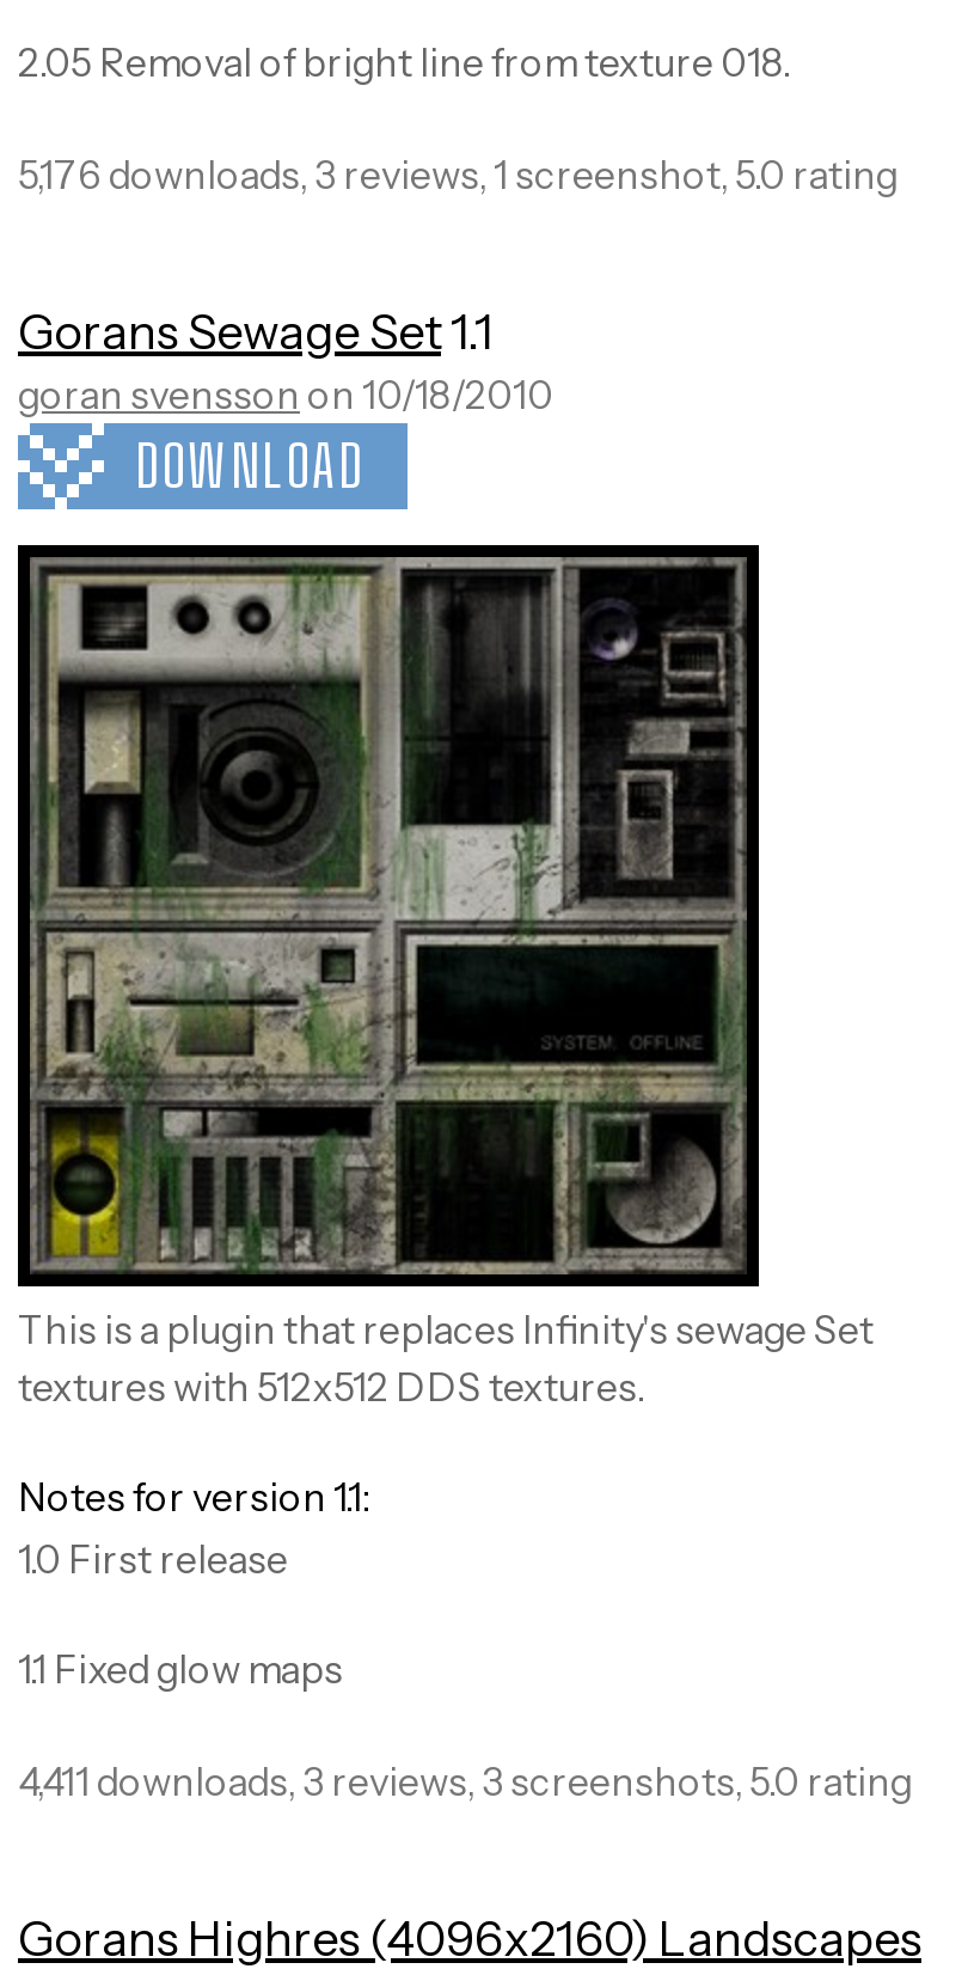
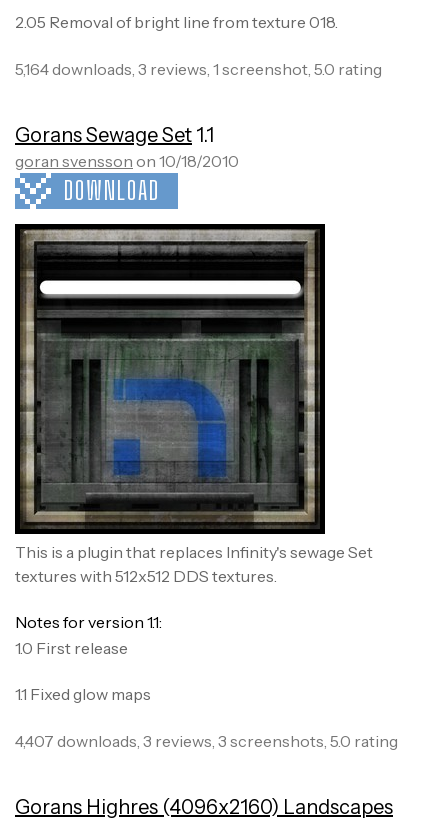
[18,150,897,197] 5,176 downloads, 3 reviews, 1 screenshot, 5.0 rating -> [15,59,382,79] 5,164 downloads, 3 reviews, 1 screenshot, 5.0 rating
[30,557,745,1274] [image] -> [21,229,319,528] [image]
[18,1757,912,1805] 4,411 downloads, 3 reviews, 3 screenshots, 5.0 rating -> [15,731,398,751] 4,407 downloads, 3 reviews, 3 screenshots, 5.0 rating

